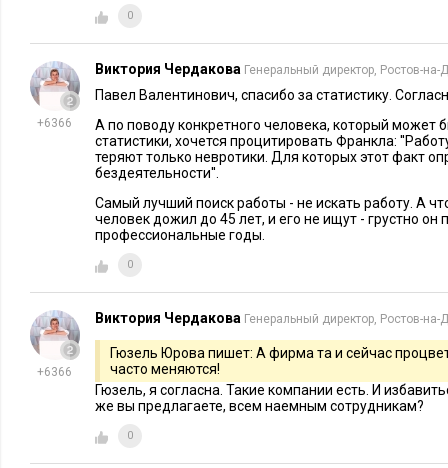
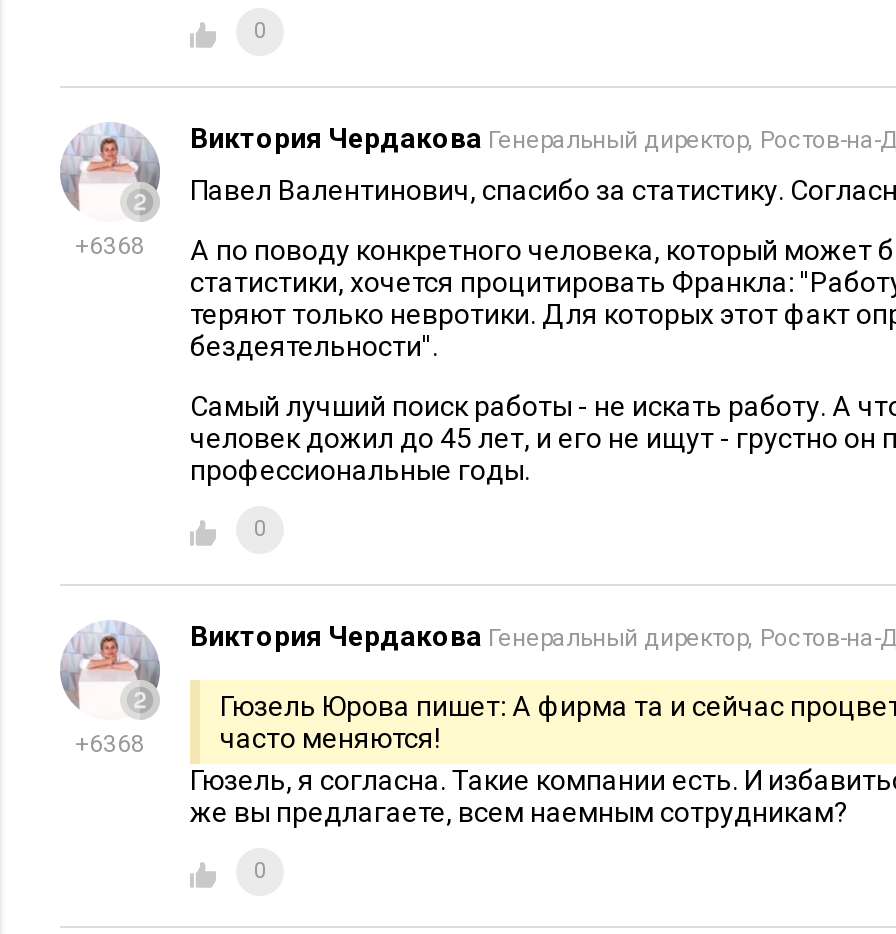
[37,116,72,130] +6366 -> [75,232,145,260] +6368
[37,365,72,379] +6366 -> [75,730,145,758] +6368

